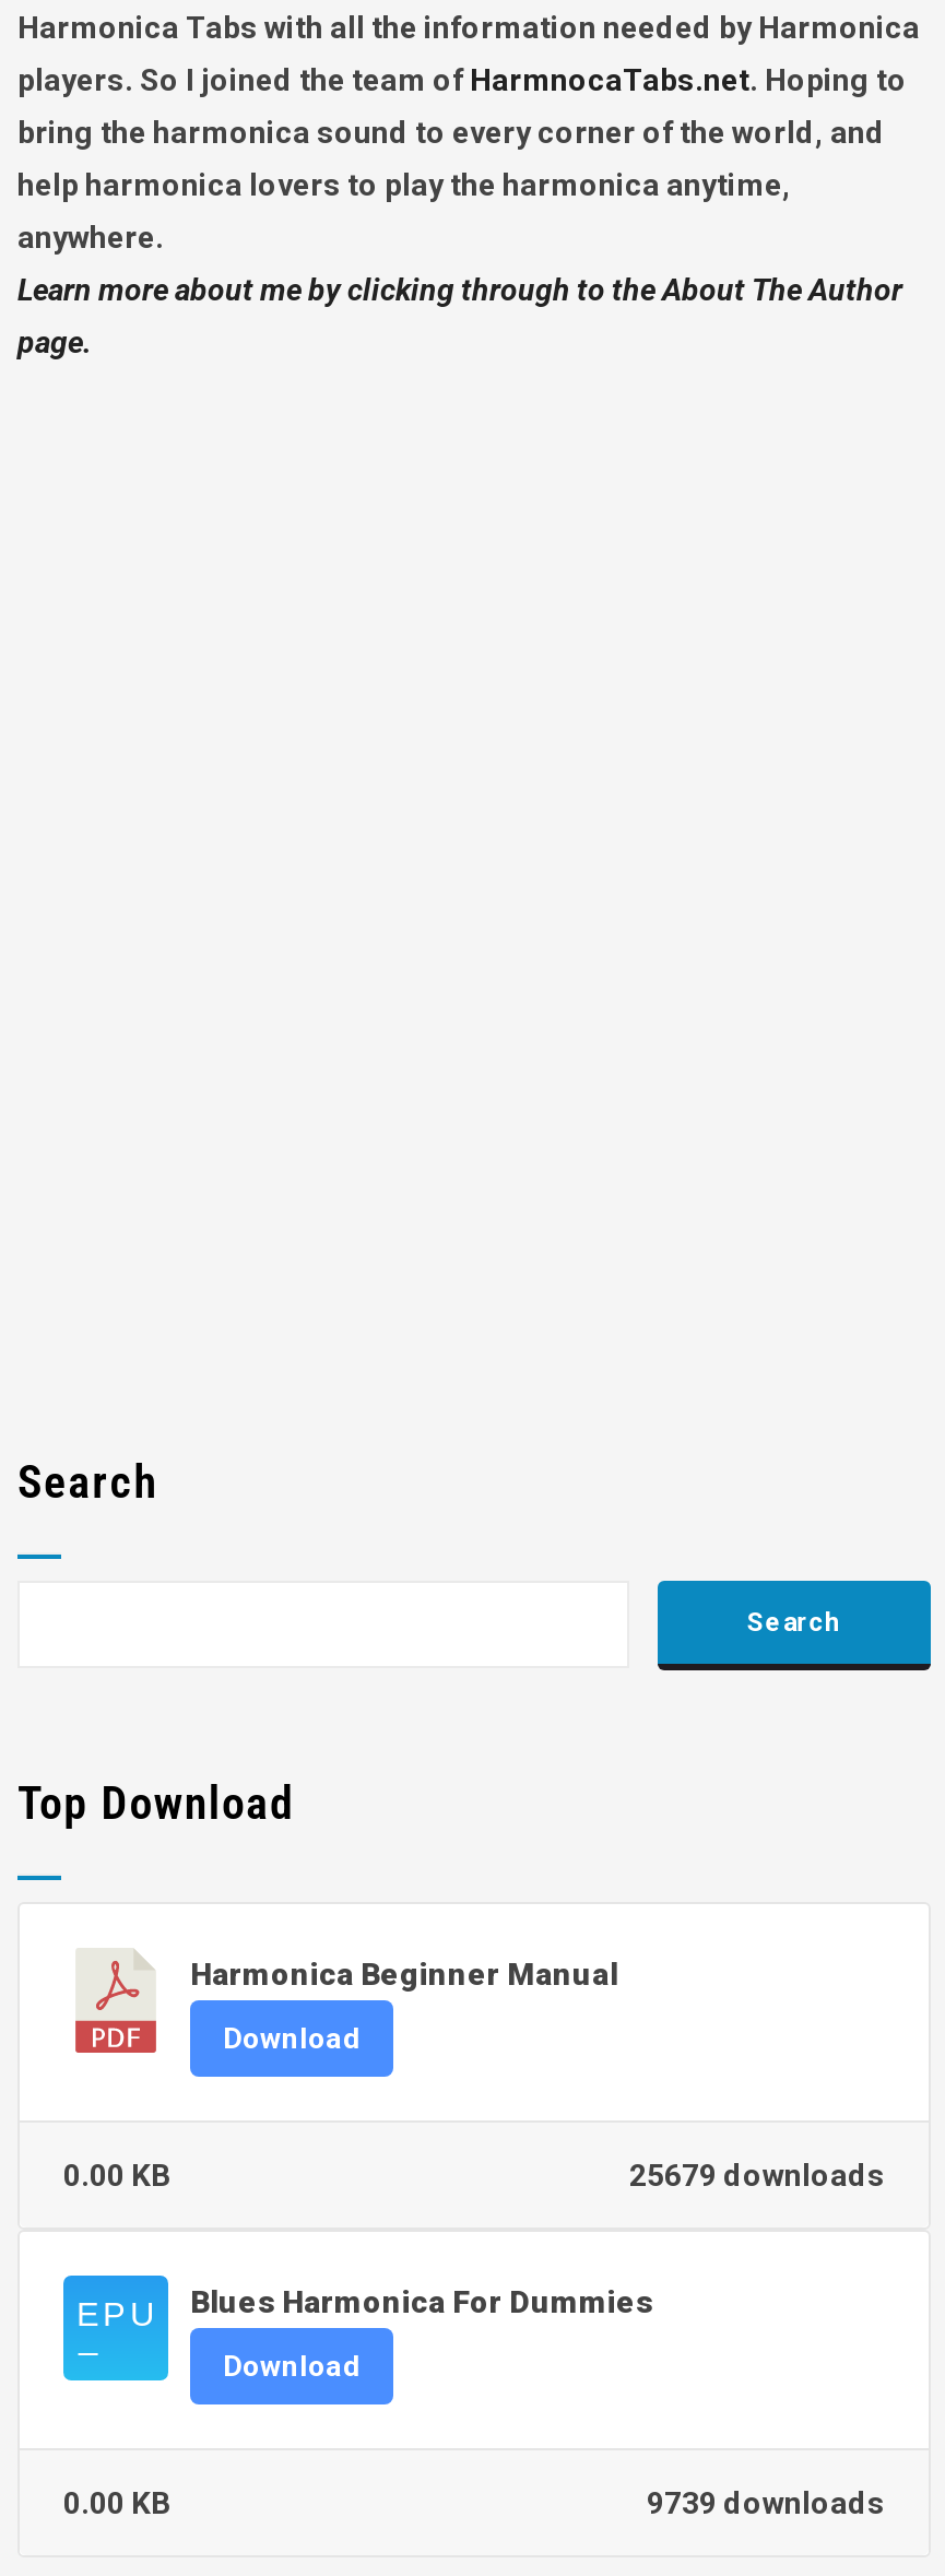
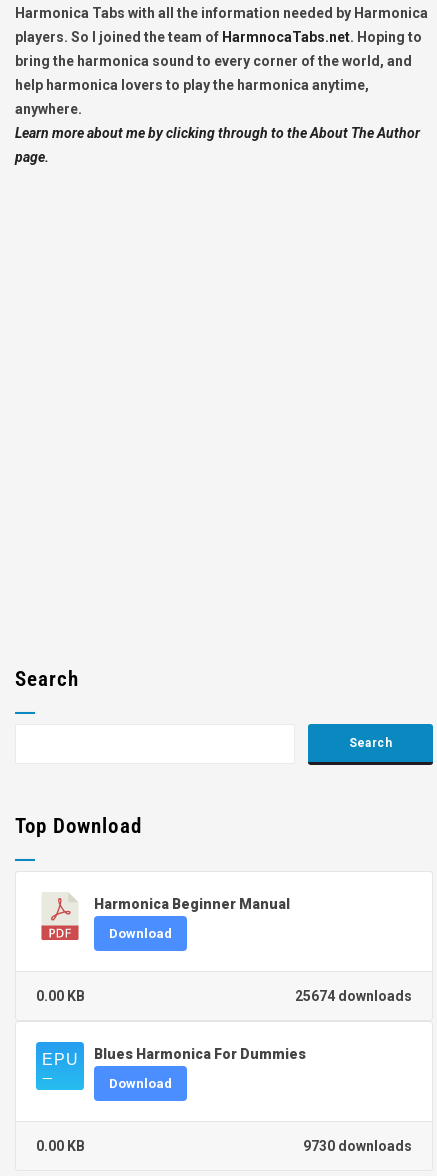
[629,2158,885,2193] 25679 downloads -> [295,988,412,1004] 25674 downloads
[647,2486,885,2521] 9739 downloads -> [303,1138,412,1154] 9730 downloads

